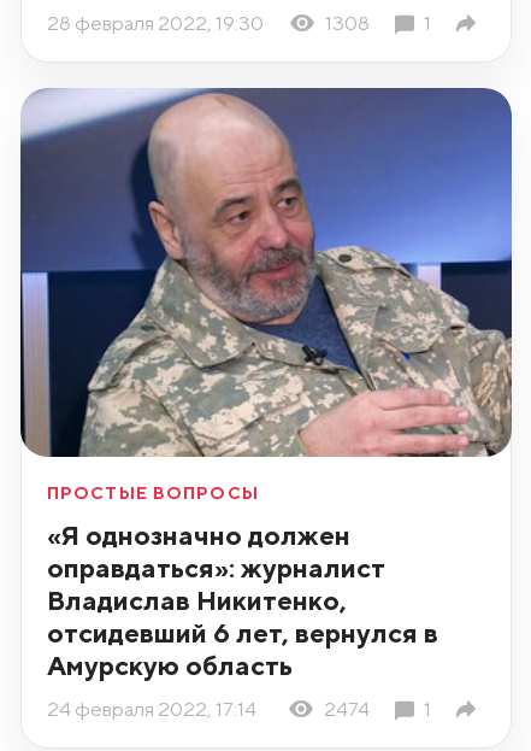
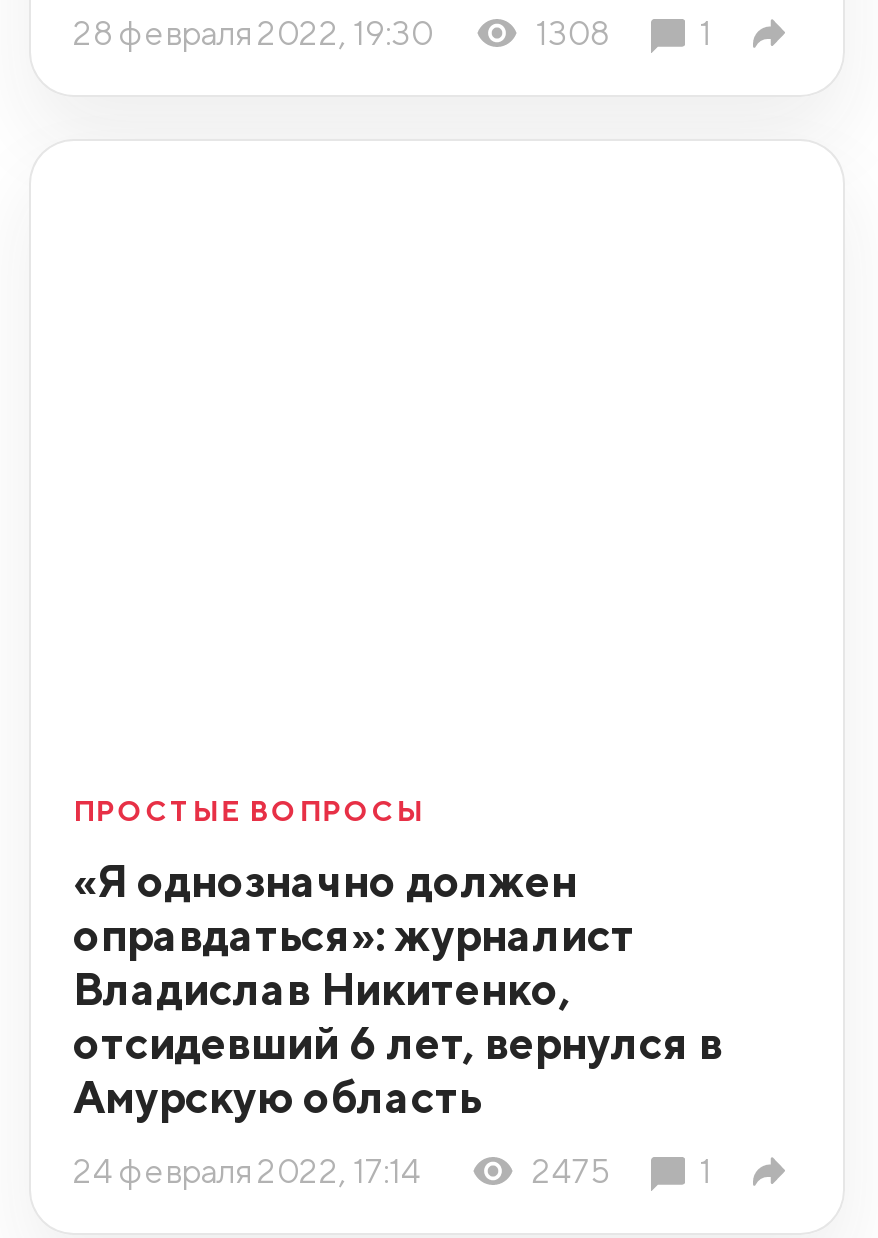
[19,87,513,458] [image] -> none
[324,697,370,721] 2474 -> [532,1152,610,1192] 2475

